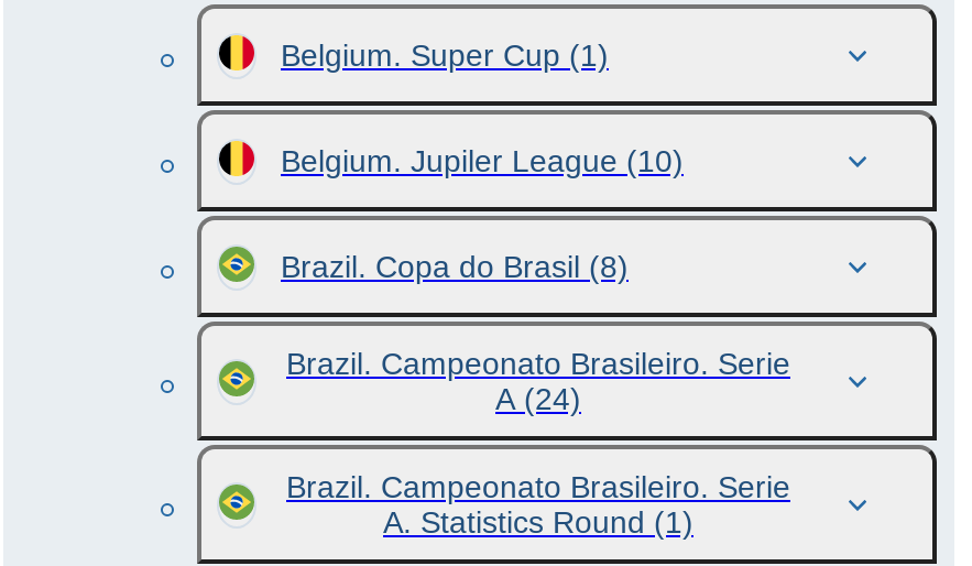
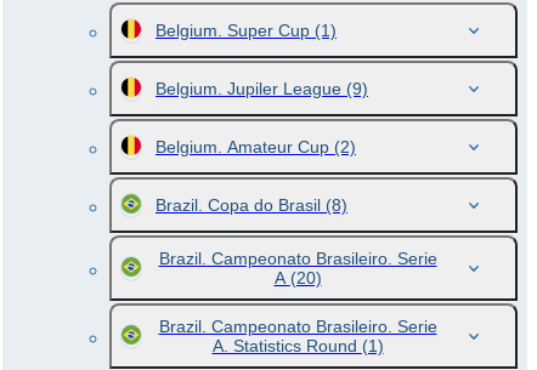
[281,143,684,178] Belgium. Jupiler League (10) -> [156,79,368,156] Belgium. Jupiler League (9) | Belgium. Amateur Cup (2)
[495,381,581,416] A (24) -> [274,268,321,288] A (20)

